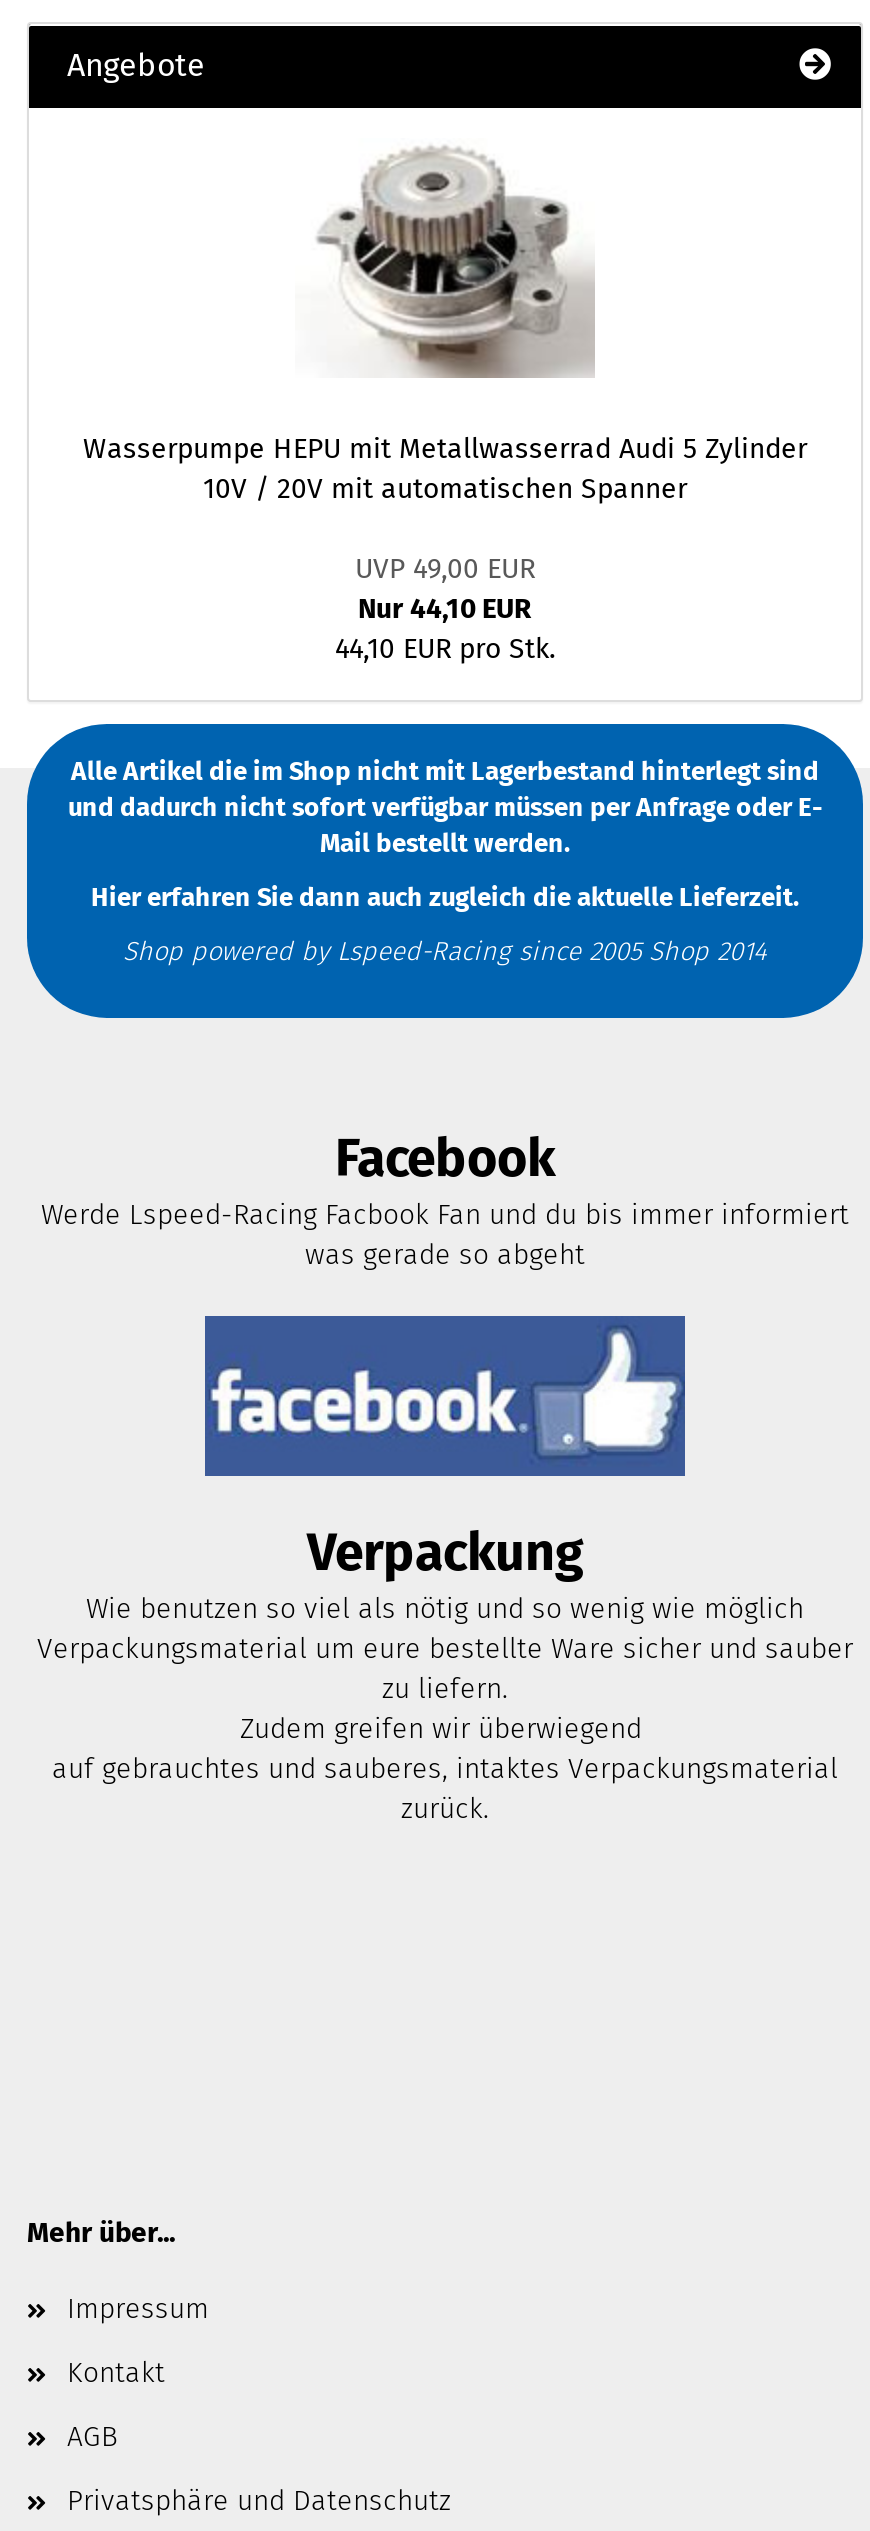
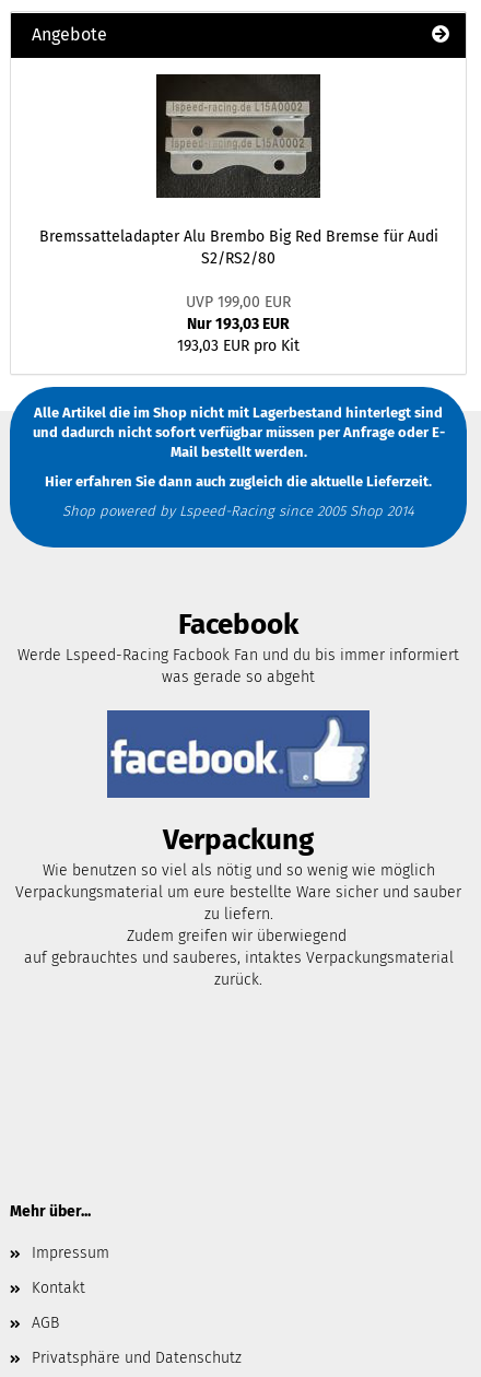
[83,152,807,506] [image] | Wasserpumpe HEPU mit Metallwasserrad Audi 5 Zylinder | 10V / 20V mit automatischen Spanner -> [39,73,438,268] [image] | Bremssatteladapter Alu Brembo Big Red Bremse für Audi | S2/RS2/80
[335,552,555,666] UVP 49,00 EUR | Nur 44,10 EUR | 44,10 EUR pro Stk. -> [177,293,300,355] UVP 199,00 EUR | Nur 193,03 EUR | 193,03 EUR pro Kit

